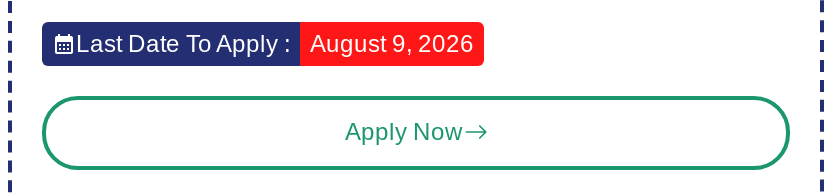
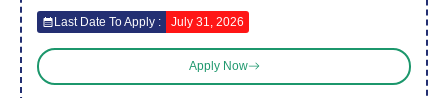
[76,30,474,58] Last Date To Apply : August 9, 2026 -> [54,15,244,29] Last Date To Apply : July 31, 2026

